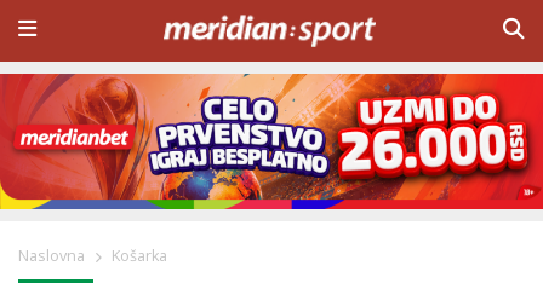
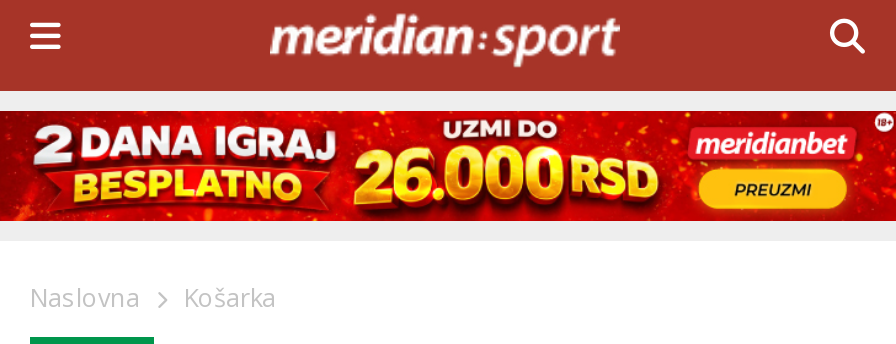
[4,73,539,210] [image] -> [6,109,890,225] [image]

